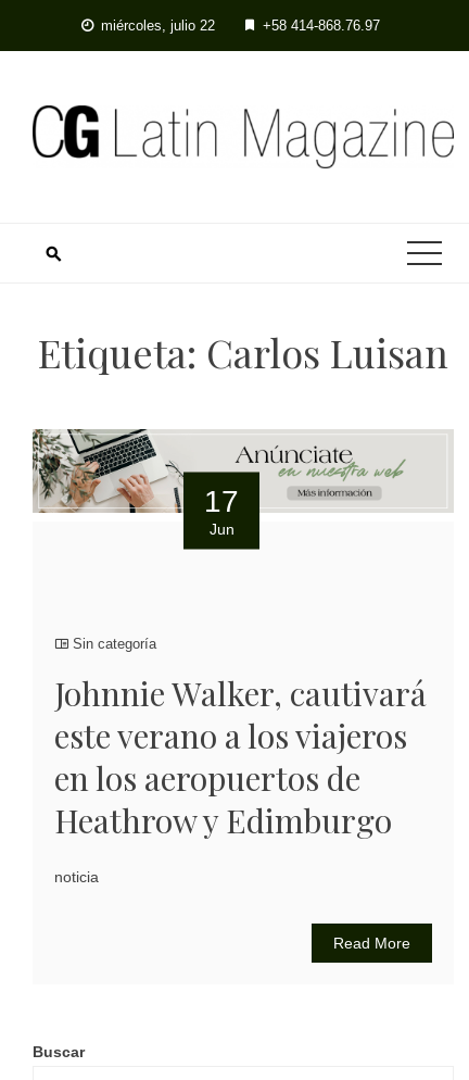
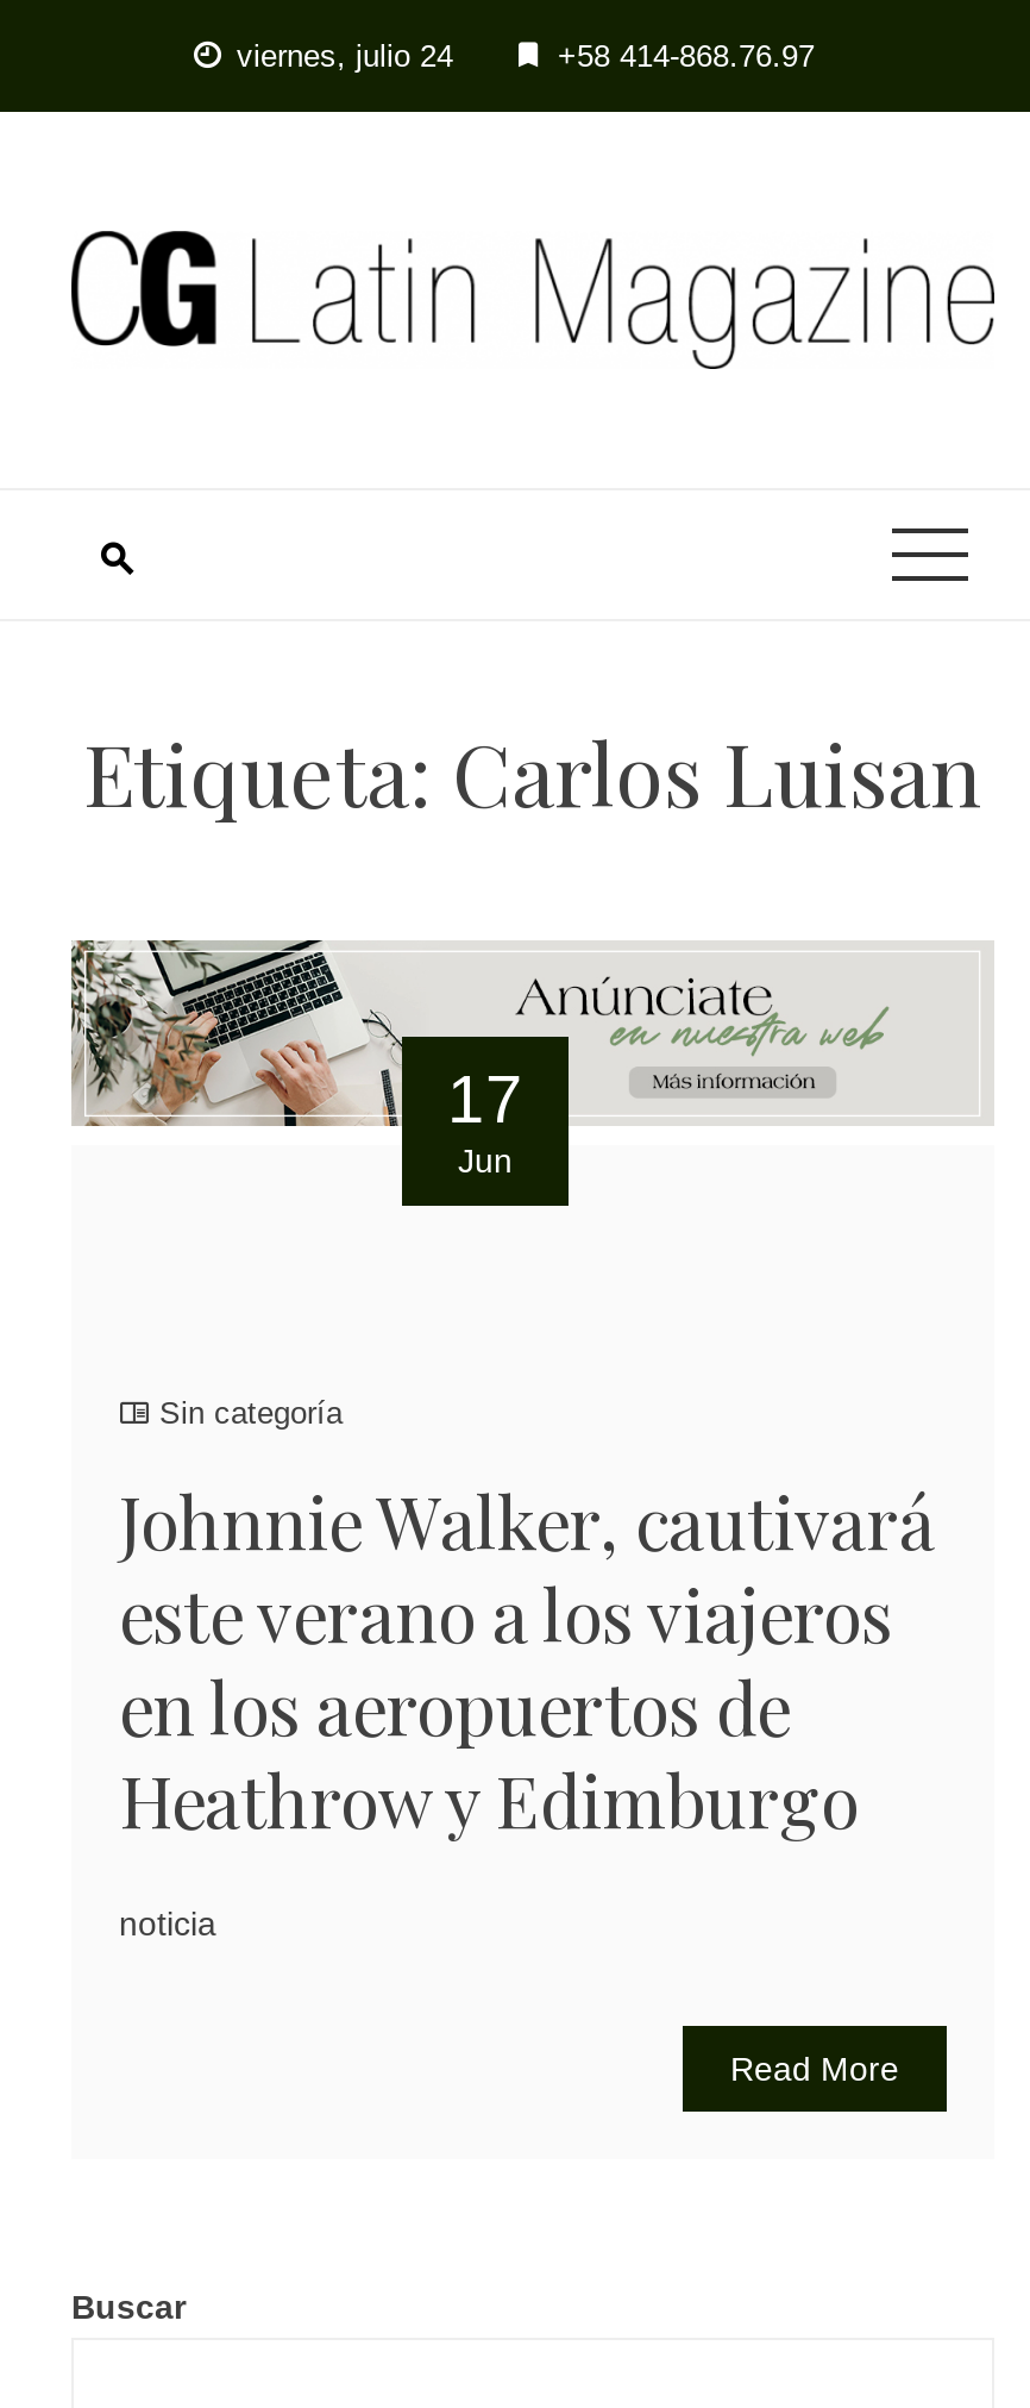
[100,17,214,34] miércoles, julio 22 -> [237,38,453,74] viernes, julio 24

